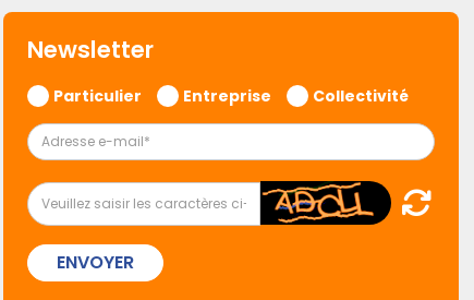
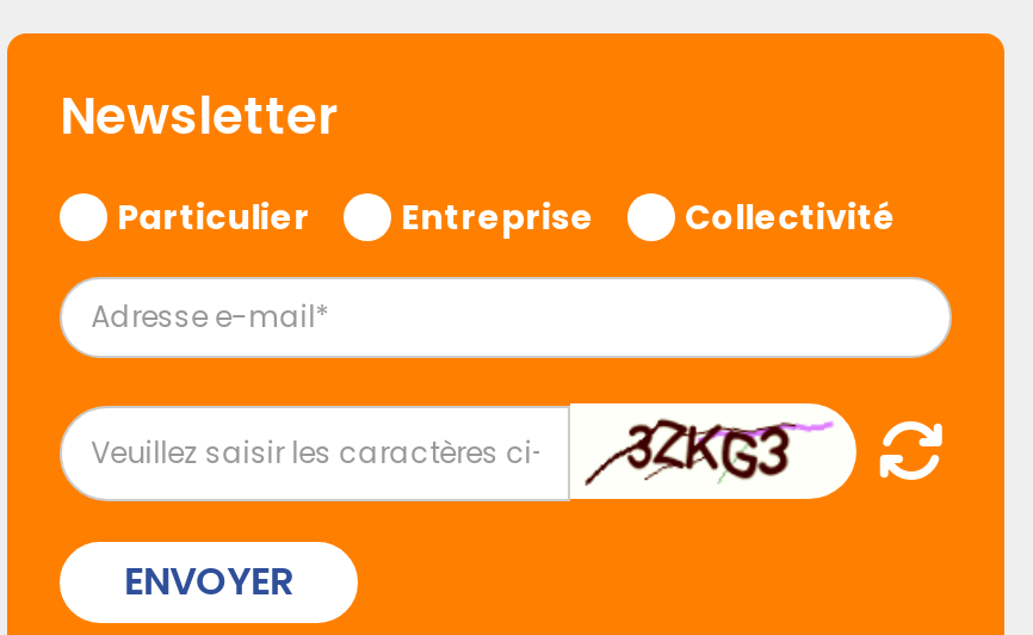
[259,180,392,226] [image] -> [568,401,859,501] [image]

